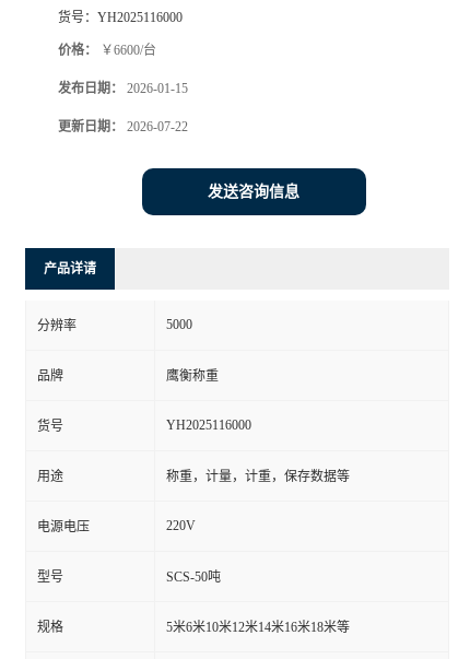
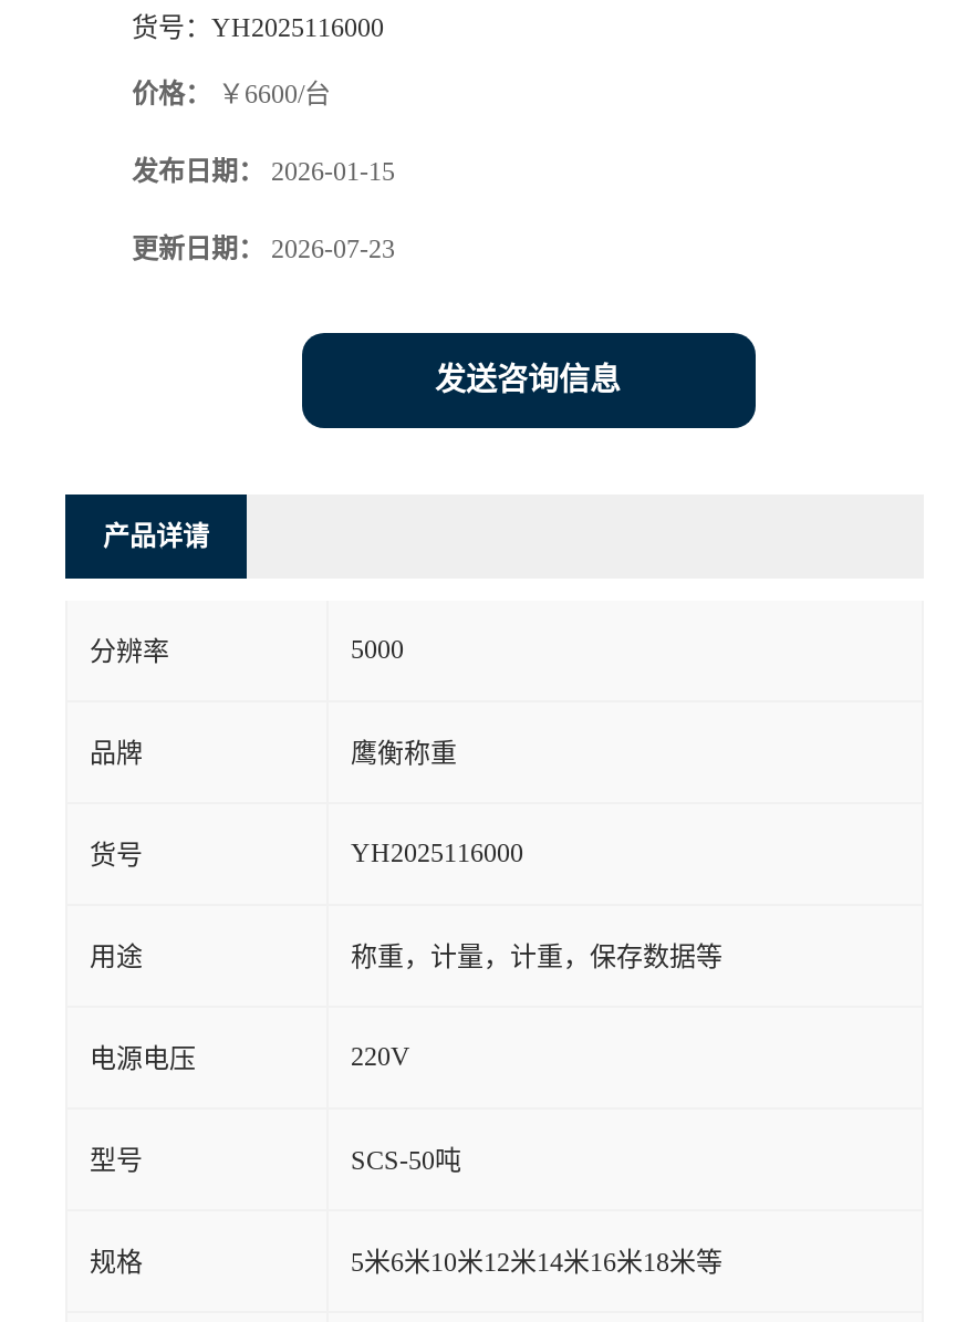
[58,119,188,134] 更新日期：2026-07-22 -> [132,233,395,264] 更新日期：2026-07-23

